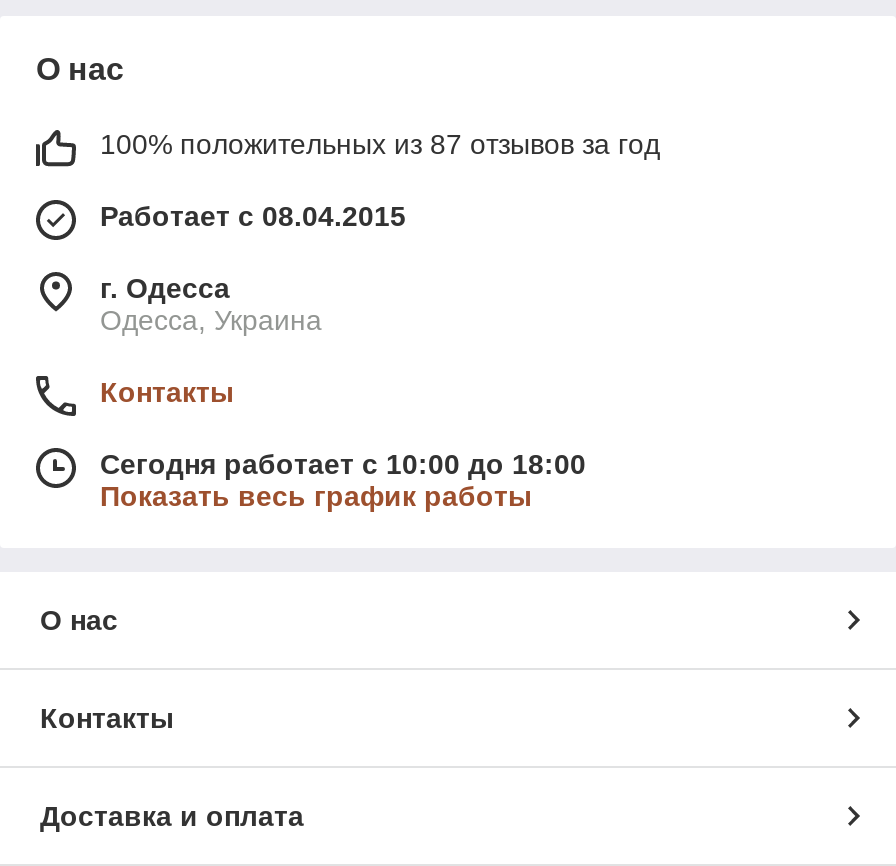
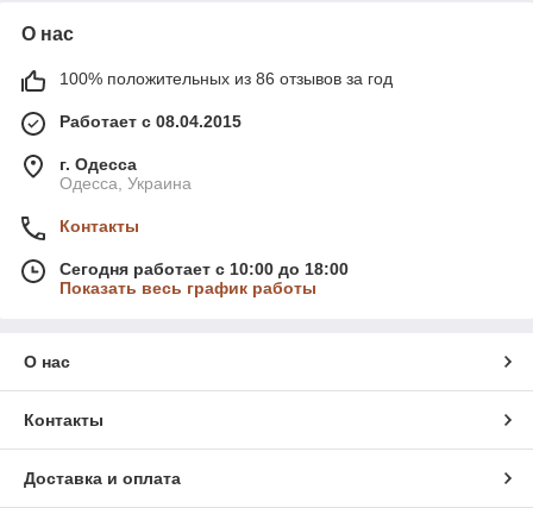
[100,129,660,161] 100% положительных из 87 отзывов за год -> [59,70,393,89] 100% положительных из 86 отзывов за год

